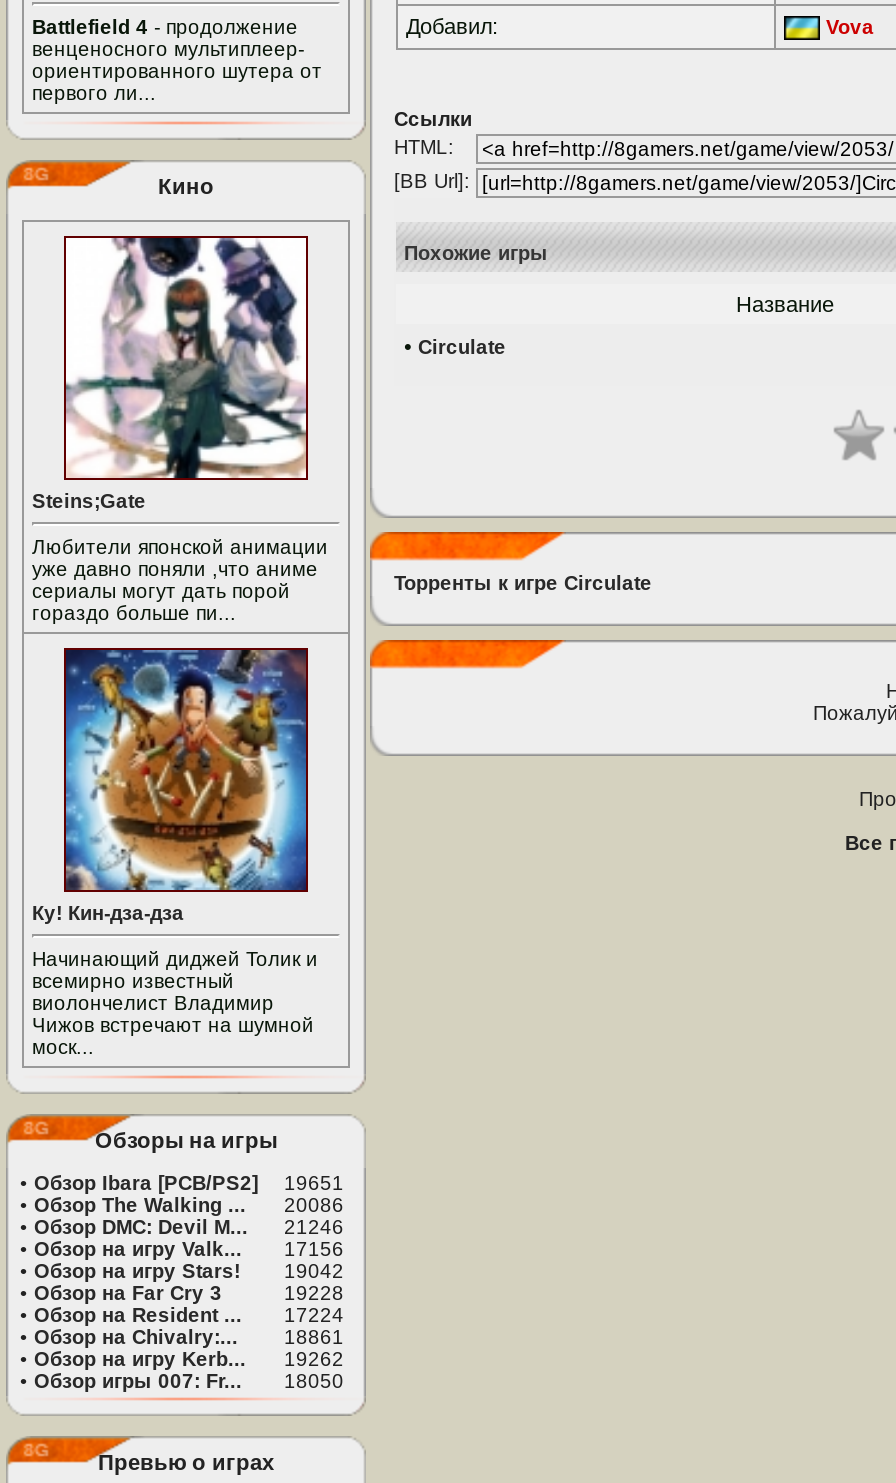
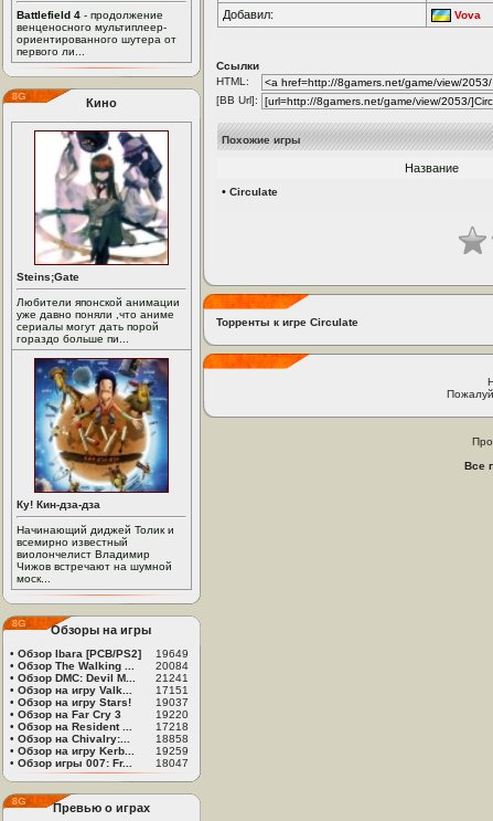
[20,1172,344,1194] • Обзор Ibara [PCB/PS2] 19651 -> [10,648,189,660] • Обзор Ibara [PCB/PS2] 19649
[20,1194,344,1216] • Обзор The Walking ... 20086 -> [10,660,189,672] • Обзор The Walking ... 20084
[20,1216,344,1238] • Обзор DMC: Devil M... 21246 -> [10,672,189,684] • Обзор DMC: Devil M... 21241
[20,1238,344,1260] • Обзор на игру Valk... 17156 -> [10,684,189,696] • Обзор на игру Valk... 17151
[20,1260,344,1282] • Обзор на игру Stars! 19042 -> [10,696,189,708] • Обзор на игру Stars! 19037
[284,1282,344,1304] 19228 -> [156,708,189,720] 19220
[20,1304,344,1326] • Обзор на Resident ... 17224 -> [10,720,189,733] • Обзор на Resident ... 17218
[284,1326,344,1348] 18861 -> [156,733,189,745] 18858
[20,1348,344,1370] • Обзор на игру Kerb... 19262 -> [10,745,189,757] • Обзор на игру Kerb... 19259
[20,1370,344,1392] • Обзор игры 007: Fr... 18050 -> [10,757,189,769] • Обзор игры 007: Fr... 18047

